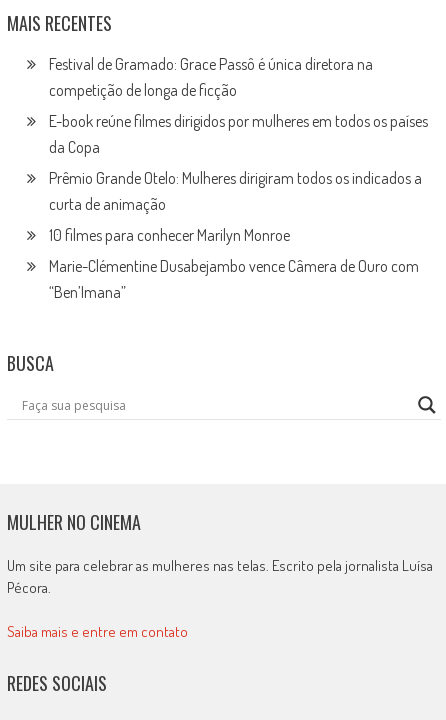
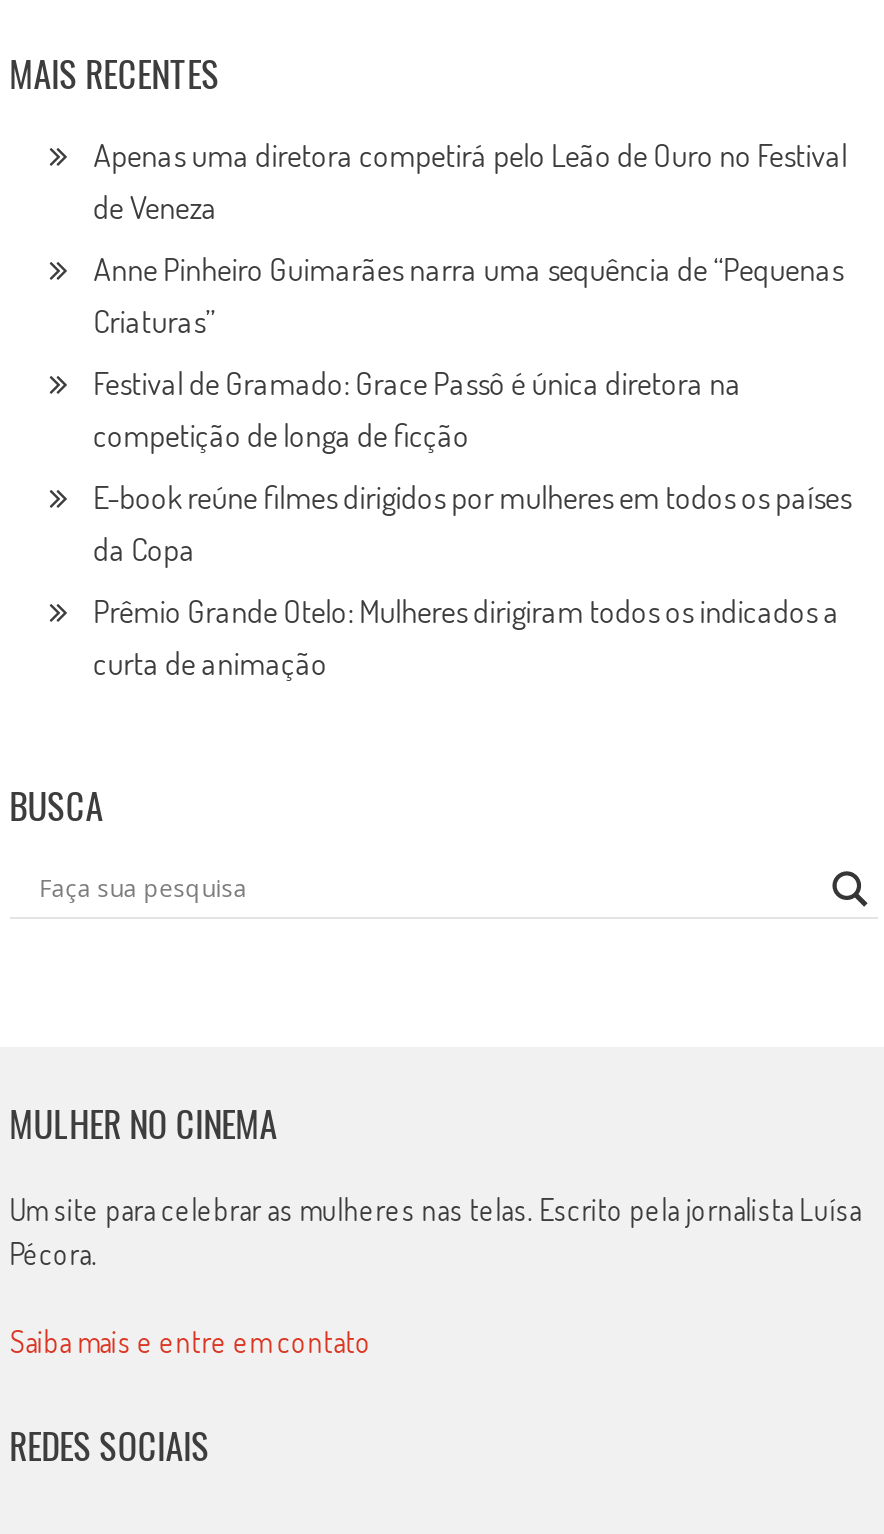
none -> [93,134,847,340] Apenas uma diretora competirá pelo Leão de Ouro no Festival | de Veneza | Anne Pinheiro Guimarães narra uma sequência de “Pequenas | Criaturas”
moved [49,54,428,214] -> [93,362,851,682]: Festival de Gramado: Grace Passô é única diretora na | competição de longa de ficção | E-book reúne filmes dirigidos por mulheres em todos os países | da Copa | Prêmio Grande Otelo: Mulheres dirigiram todos os indicados a | curta de animação
[49,225,419,302] 10 filmes para conhecer Marilyn Monroe | Marie-Clémentine Dusabejambo vence Câmera de Ouro com | “Ben’Imana” -> none

